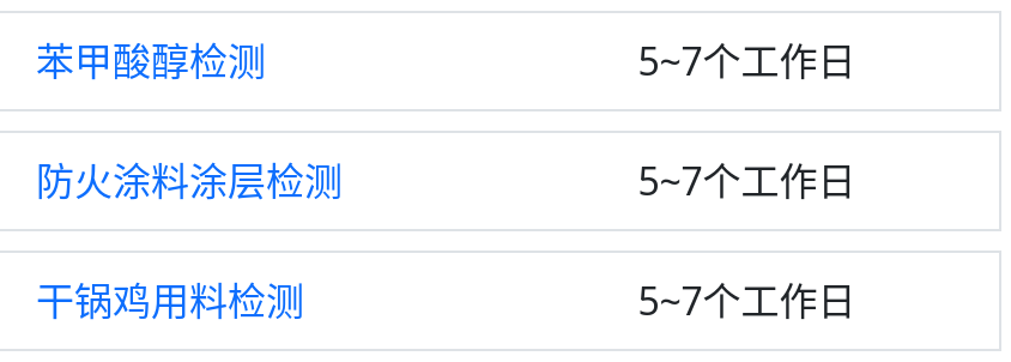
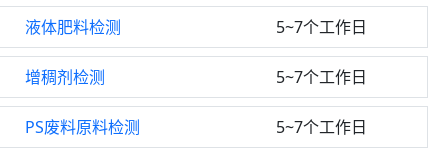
[36,35,266,88] 苯甲酸醇检测 -> [25,16,121,38] 液体肥料检测
[36,155,343,208] 防火涂料涂层检测 -> [25,66,105,88] 增稠剂检测
[36,275,304,328] 干锅鸡用料检测 -> [25,116,140,138] PS废料原料检测

